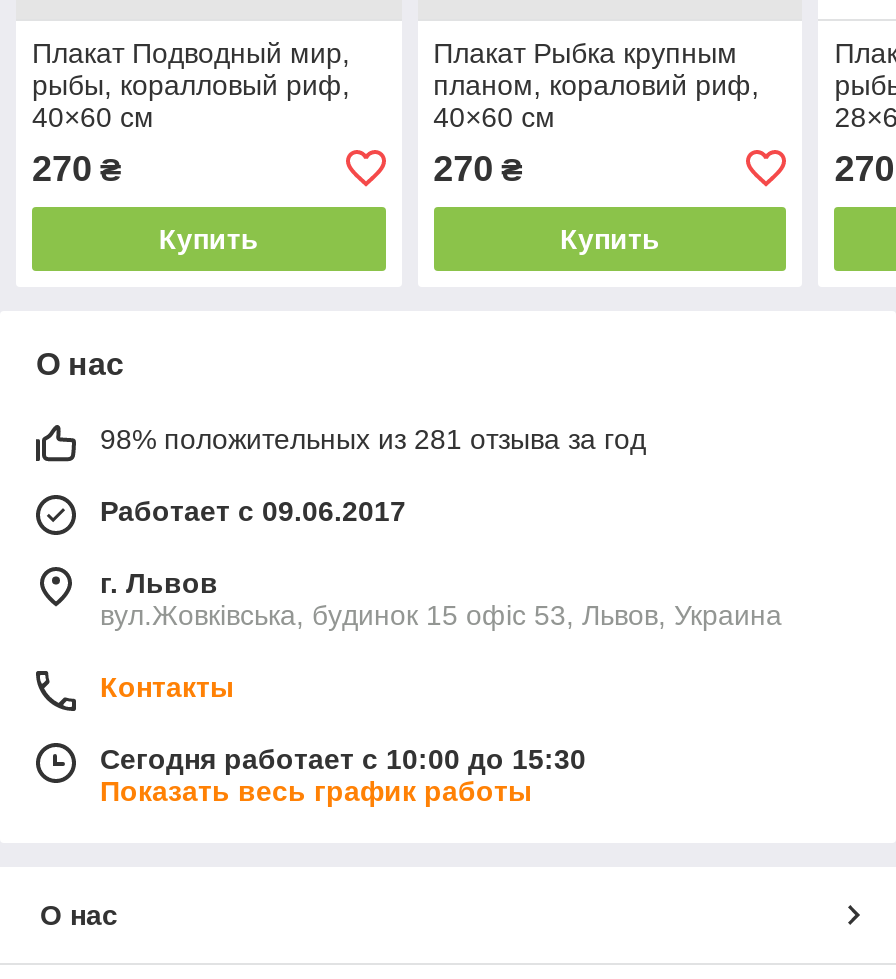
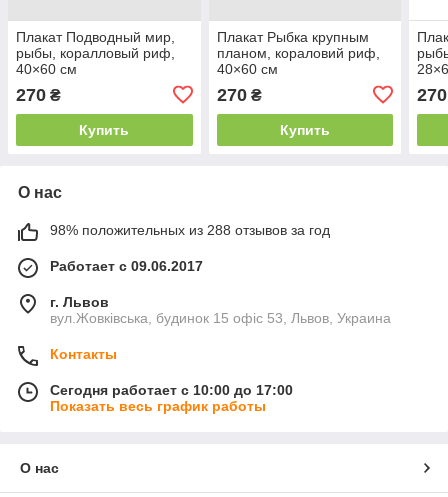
[100,423,646,455] 98% положительных из 281 отзыва за год -> [50,222,330,238] 98% положительных из 288 отзывов за год
[100,743,586,775] Сегодня работает с 10:00 до 15:30 -> [50,382,293,398] Сегодня работает с 10:00 до 17:00

